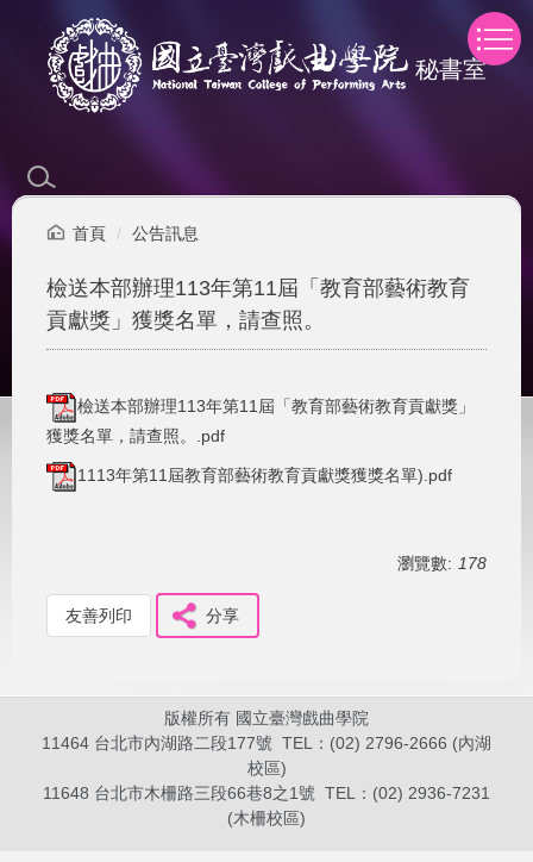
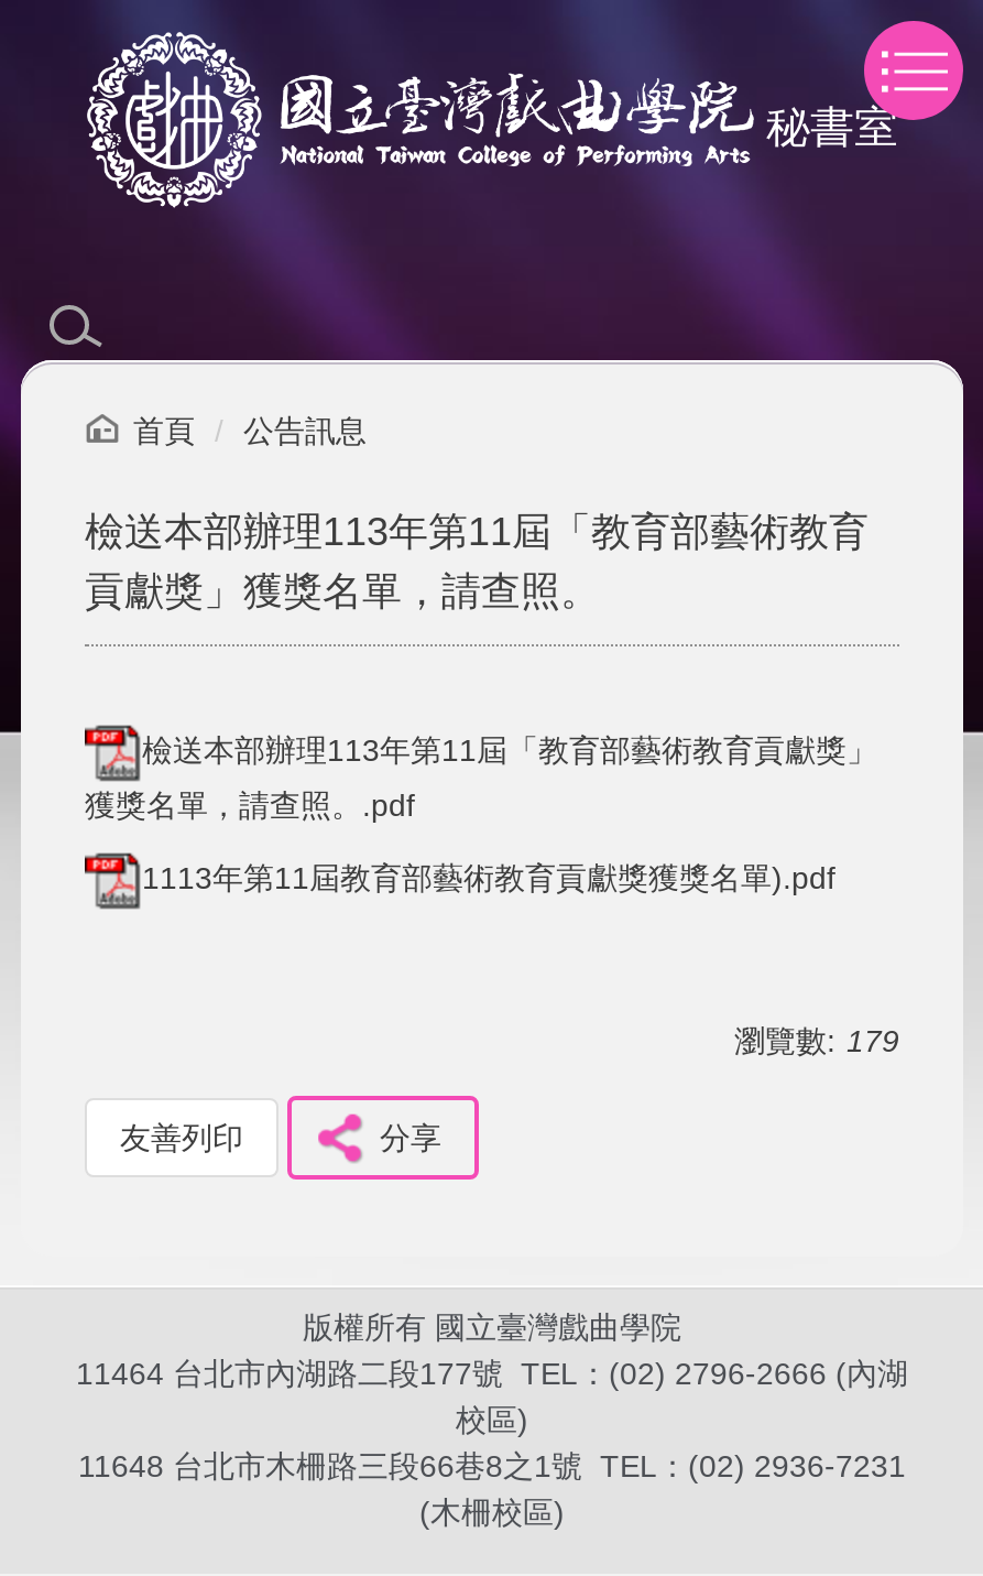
[397,553,487,572] 瀏覽數: 178 -> [734,1022,899,1057] 瀏覽數: 179

